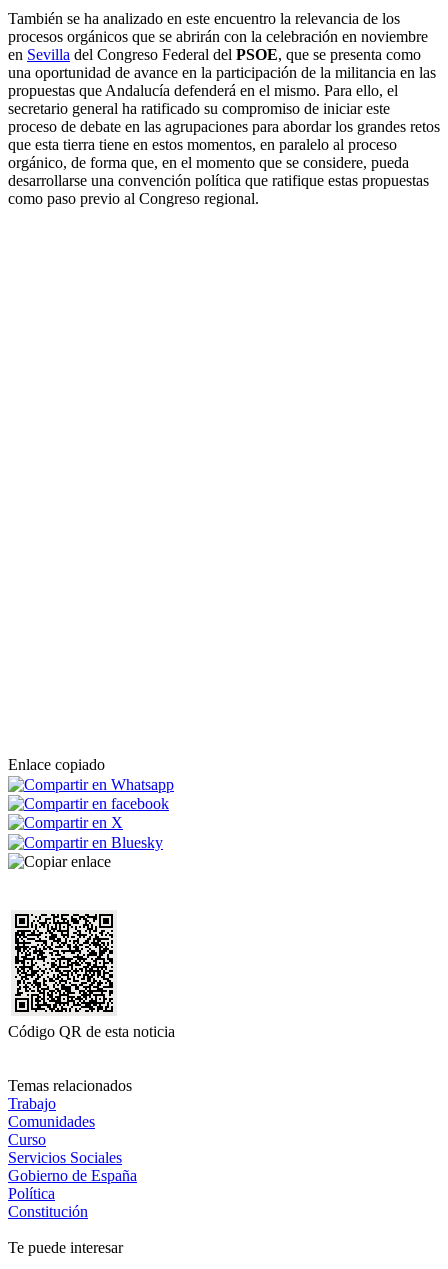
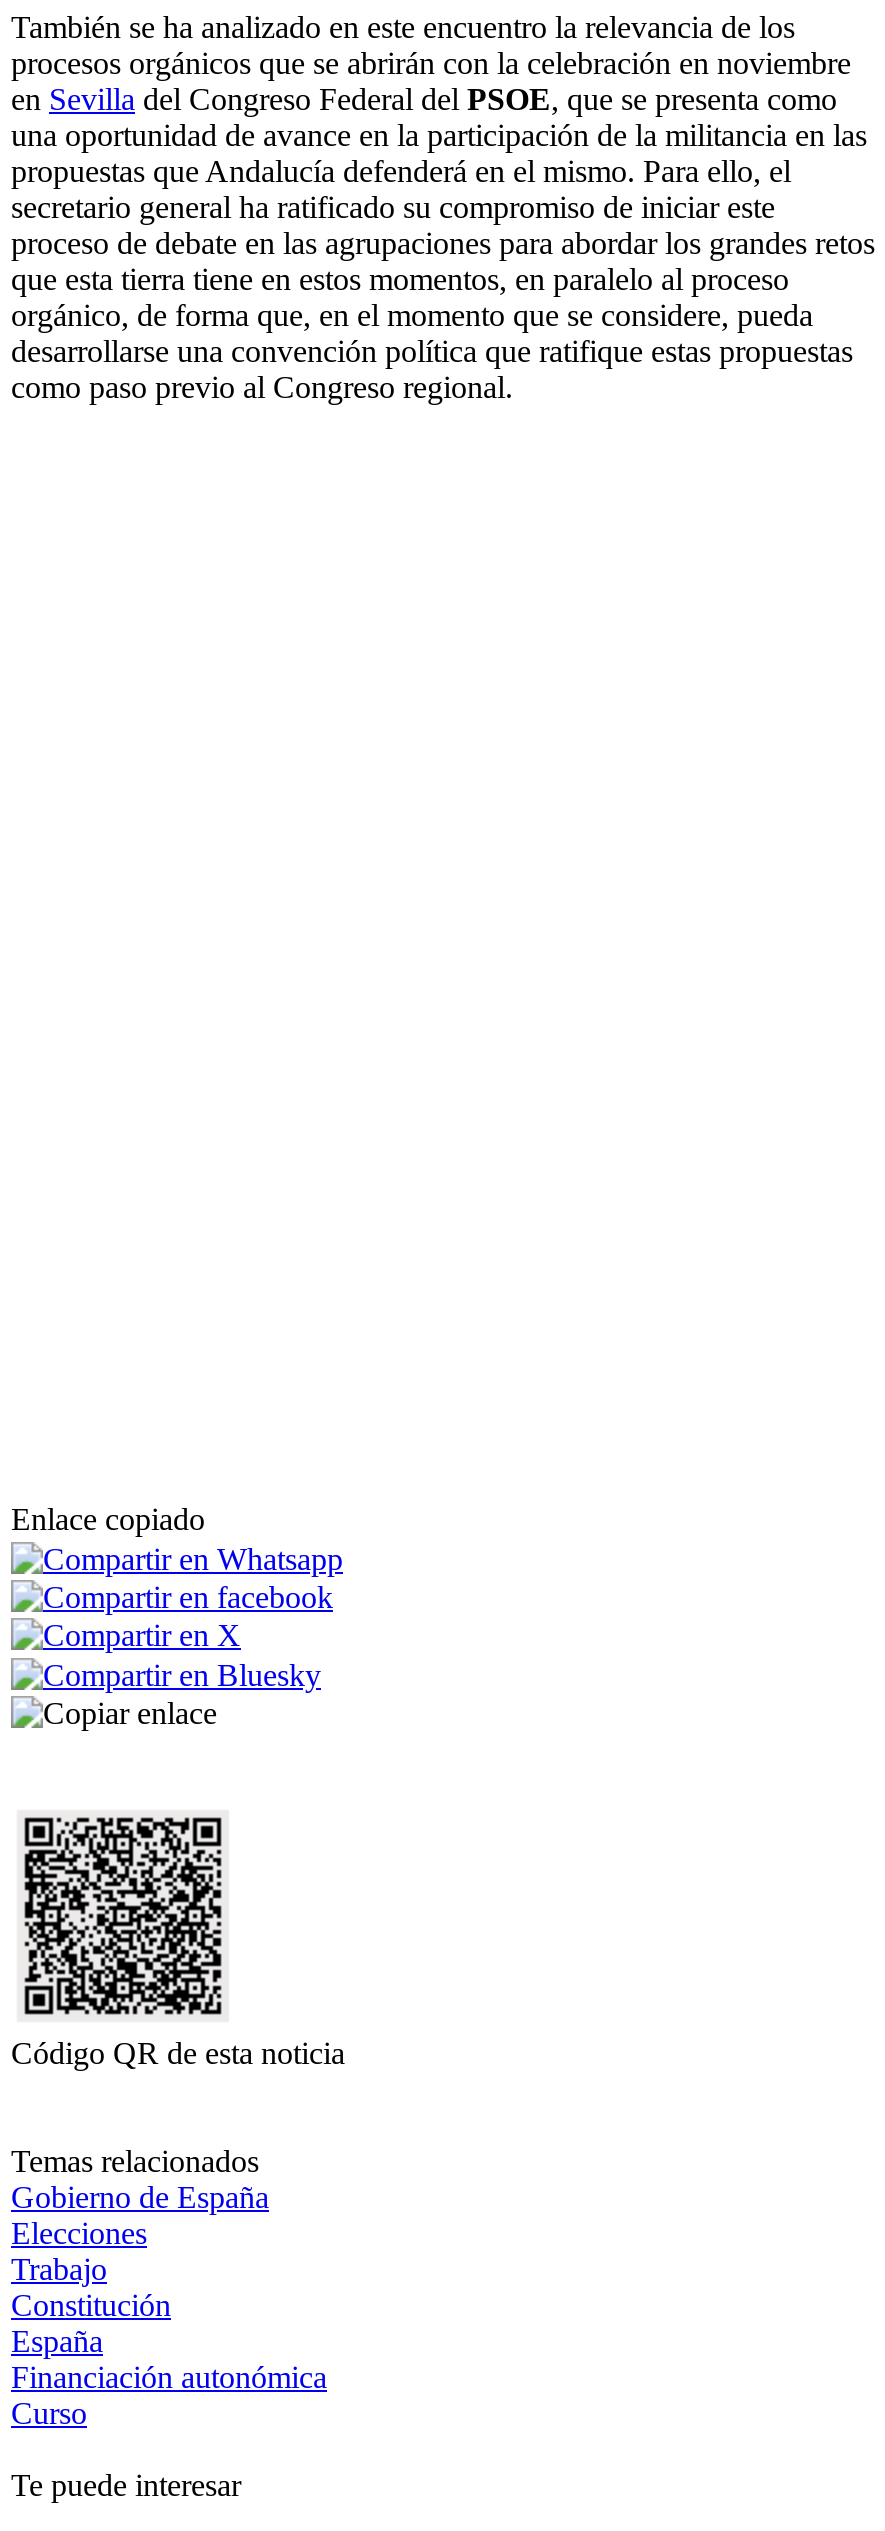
none -> [11,2216,147,2250] Elecciones
moved [8,1095,56,1112] -> [11,2252,107,2286]: Trabajo
[8,1113,95,1130] Comunidades -> [11,2324,327,2394] España | Financiación autonómica
moved [8,1131,46,1148] -> [11,2396,87,2430]: Curso
[8,1149,122,1202] Servicios Sociales | Política -> none
moved [8,1167,137,1184] -> [11,2180,269,2214]: Gobierno de España
moved [8,1203,88,1220] -> [11,2288,171,2322]: Constitución

